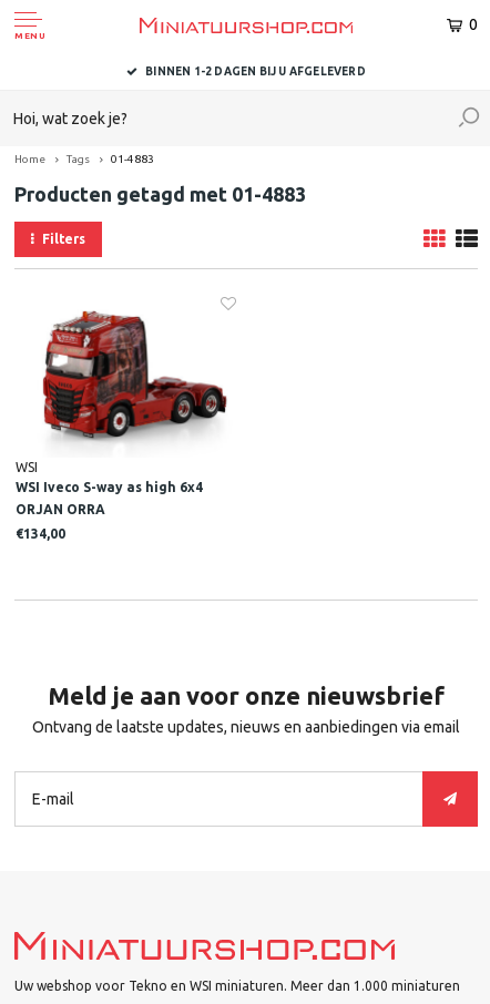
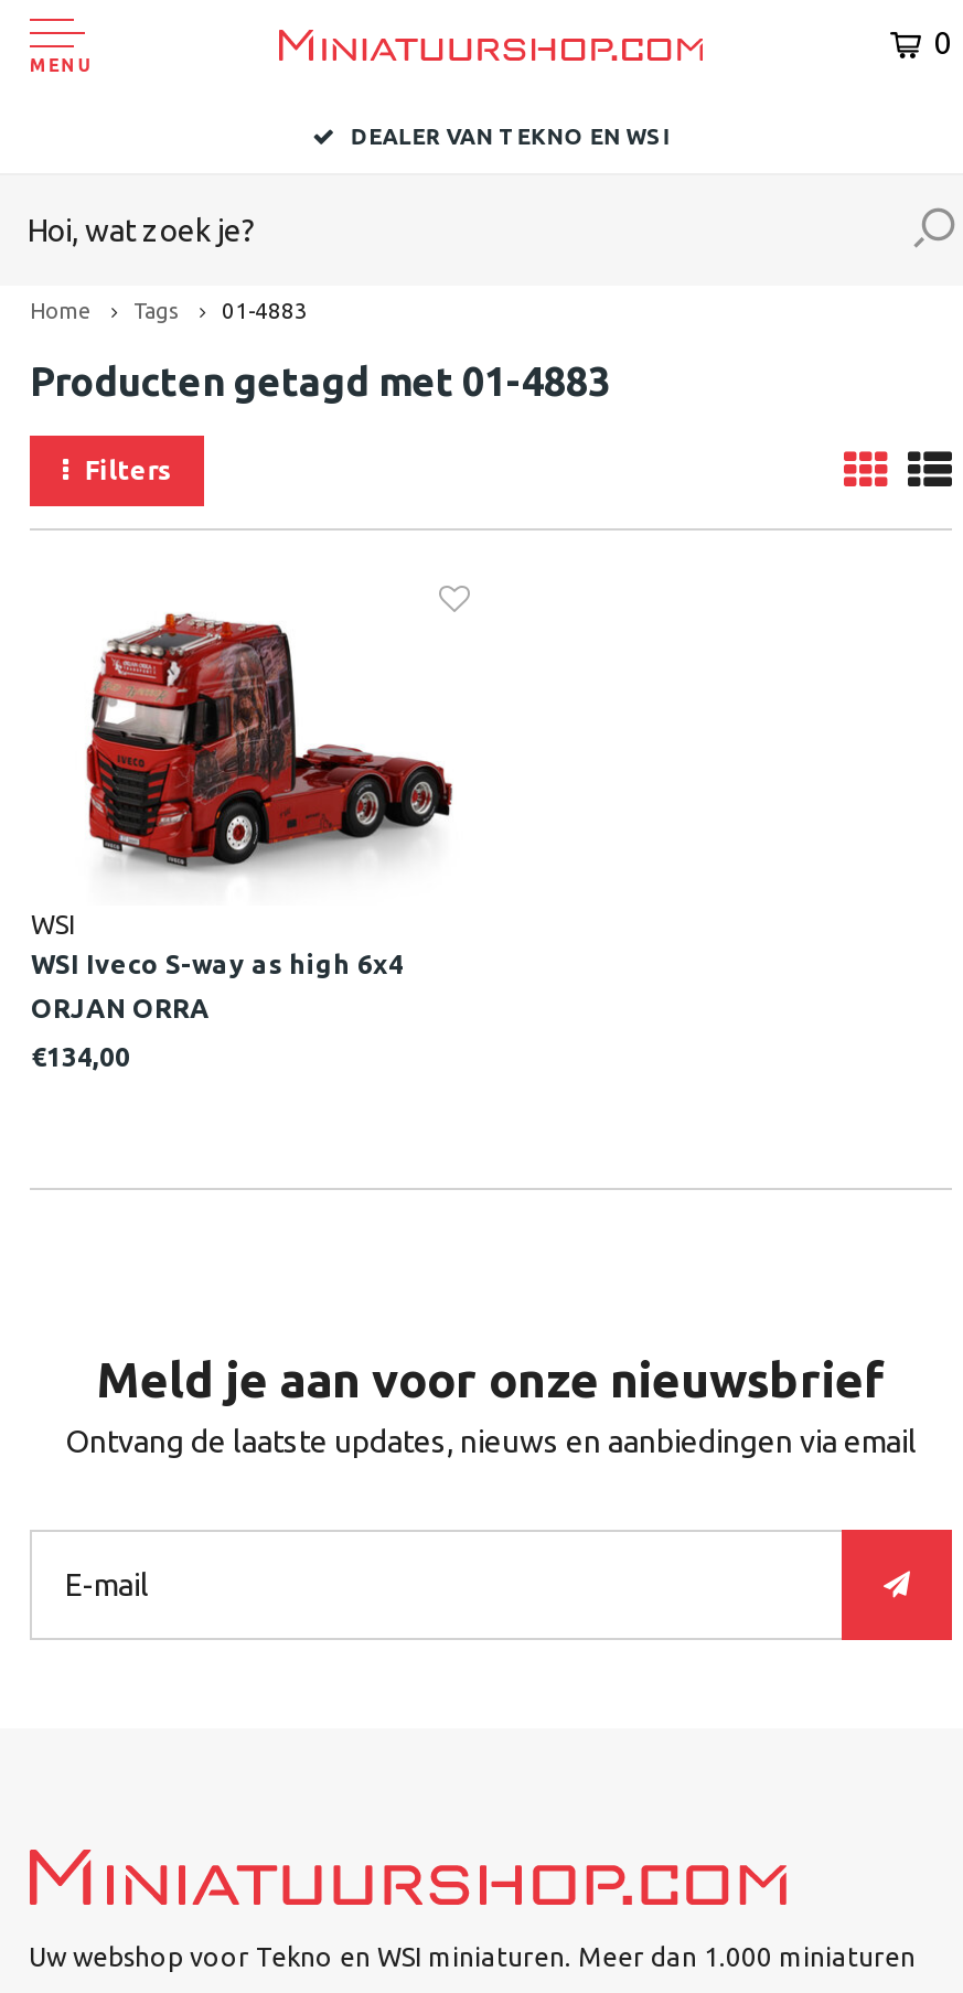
[146,65,366,78] BINNEN 1-2 DAGEN BIJ U AFGELEVERD -> [350,125,669,149] DEALER VAN TEKNO EN WSI

